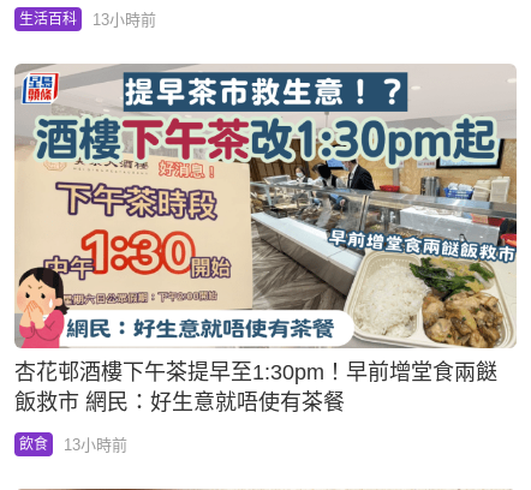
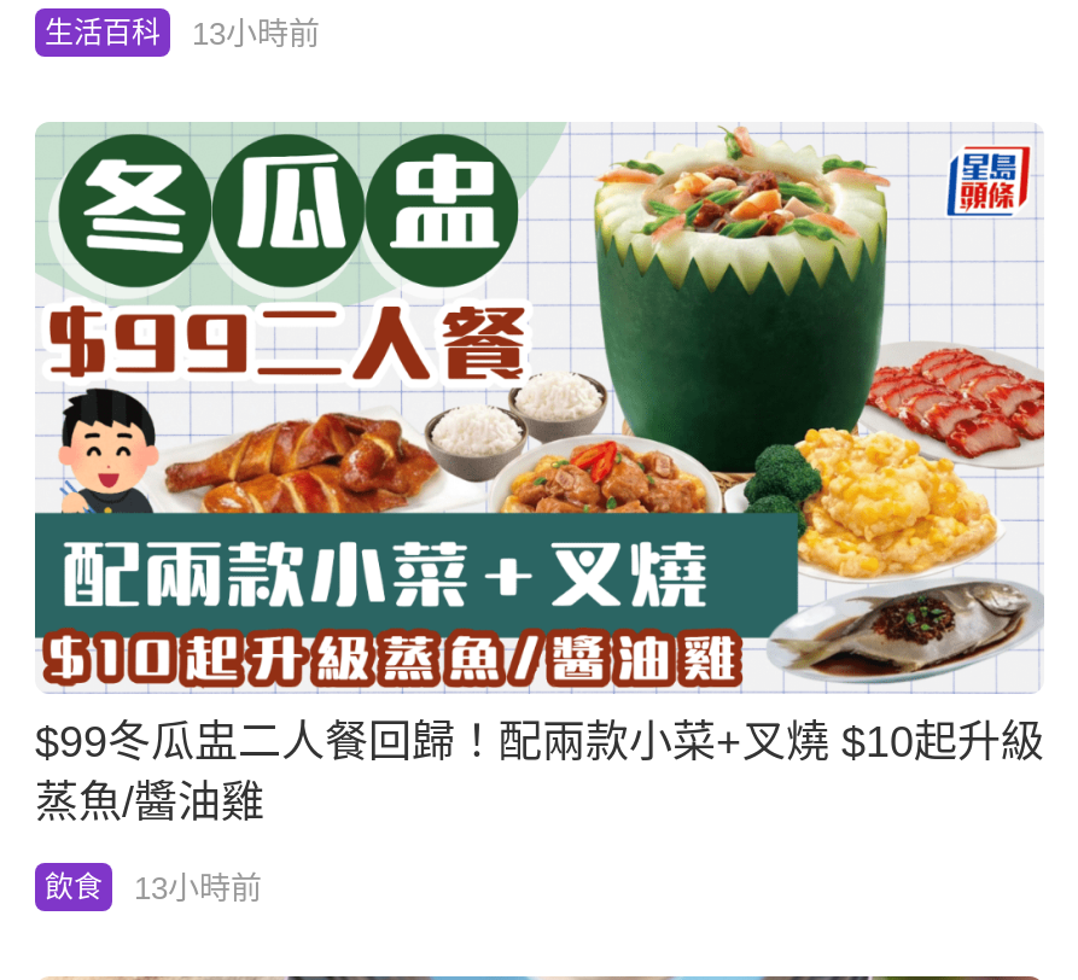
[13,64,518,414] [image] | 杏花邨酒樓下午茶提早至1:30pm！早前增堂食兩餸 | 飯救市 網民：好生意就唔使有茶餐 -> [33,126,1047,827] [image] | $99冬瓜盅二人餐回歸！配兩款小菜+叉燒 $10起升級 | 蒸魚/醬油雞

